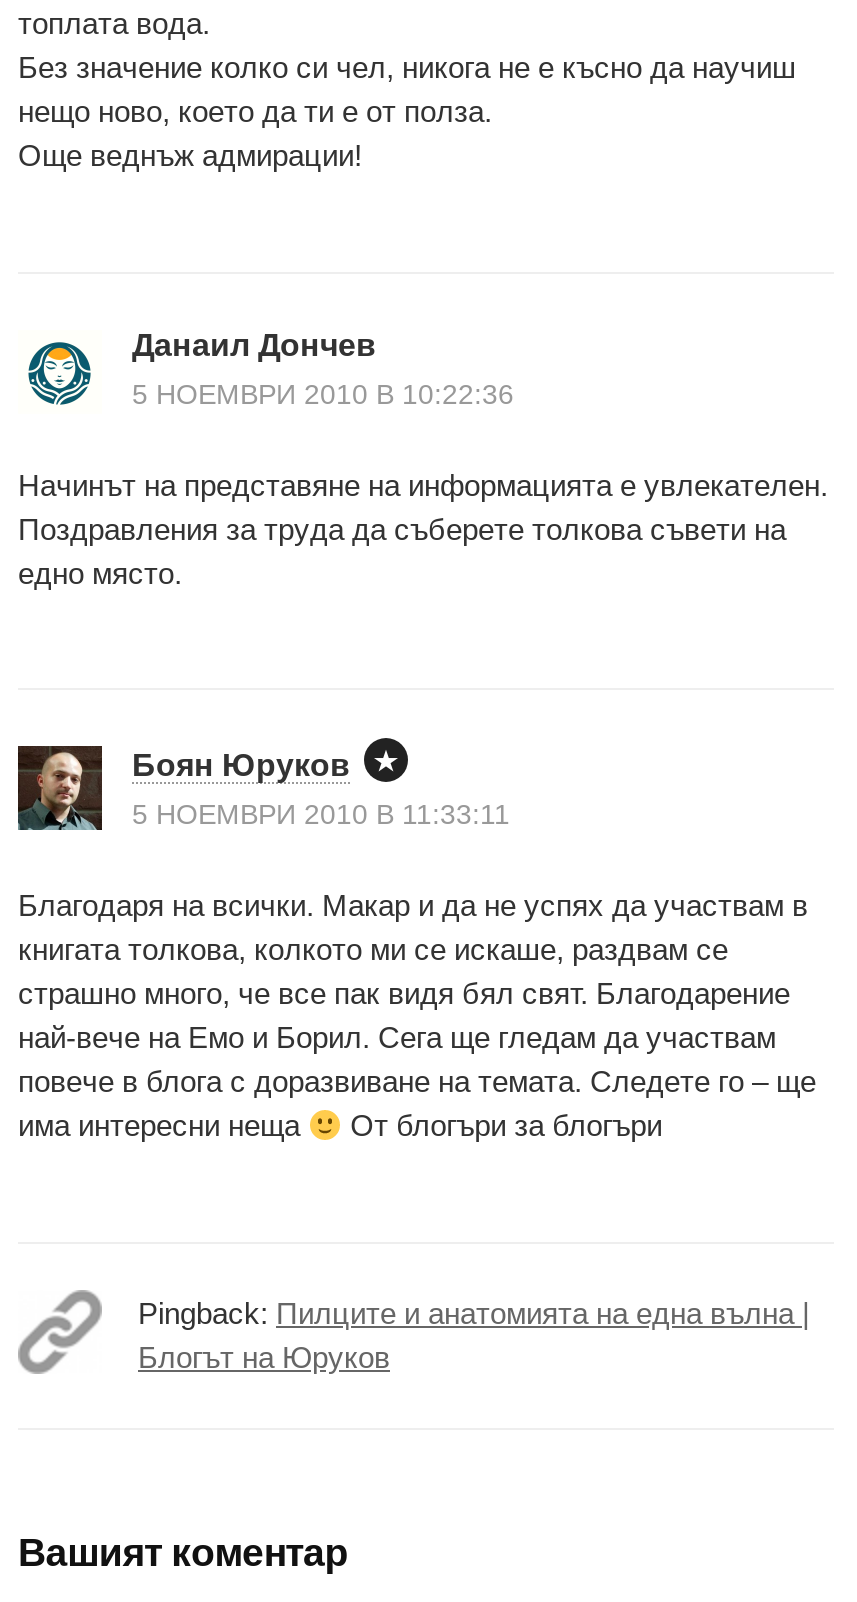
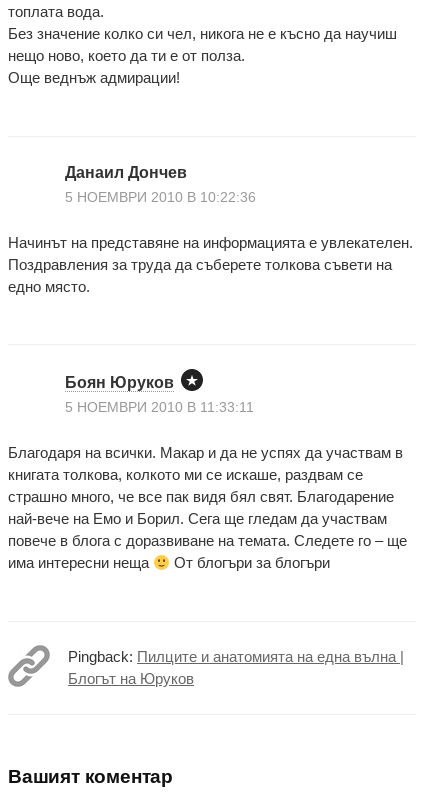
[26,340,94,408] [image] -> none
[16,744,104,832] [image] -> none

